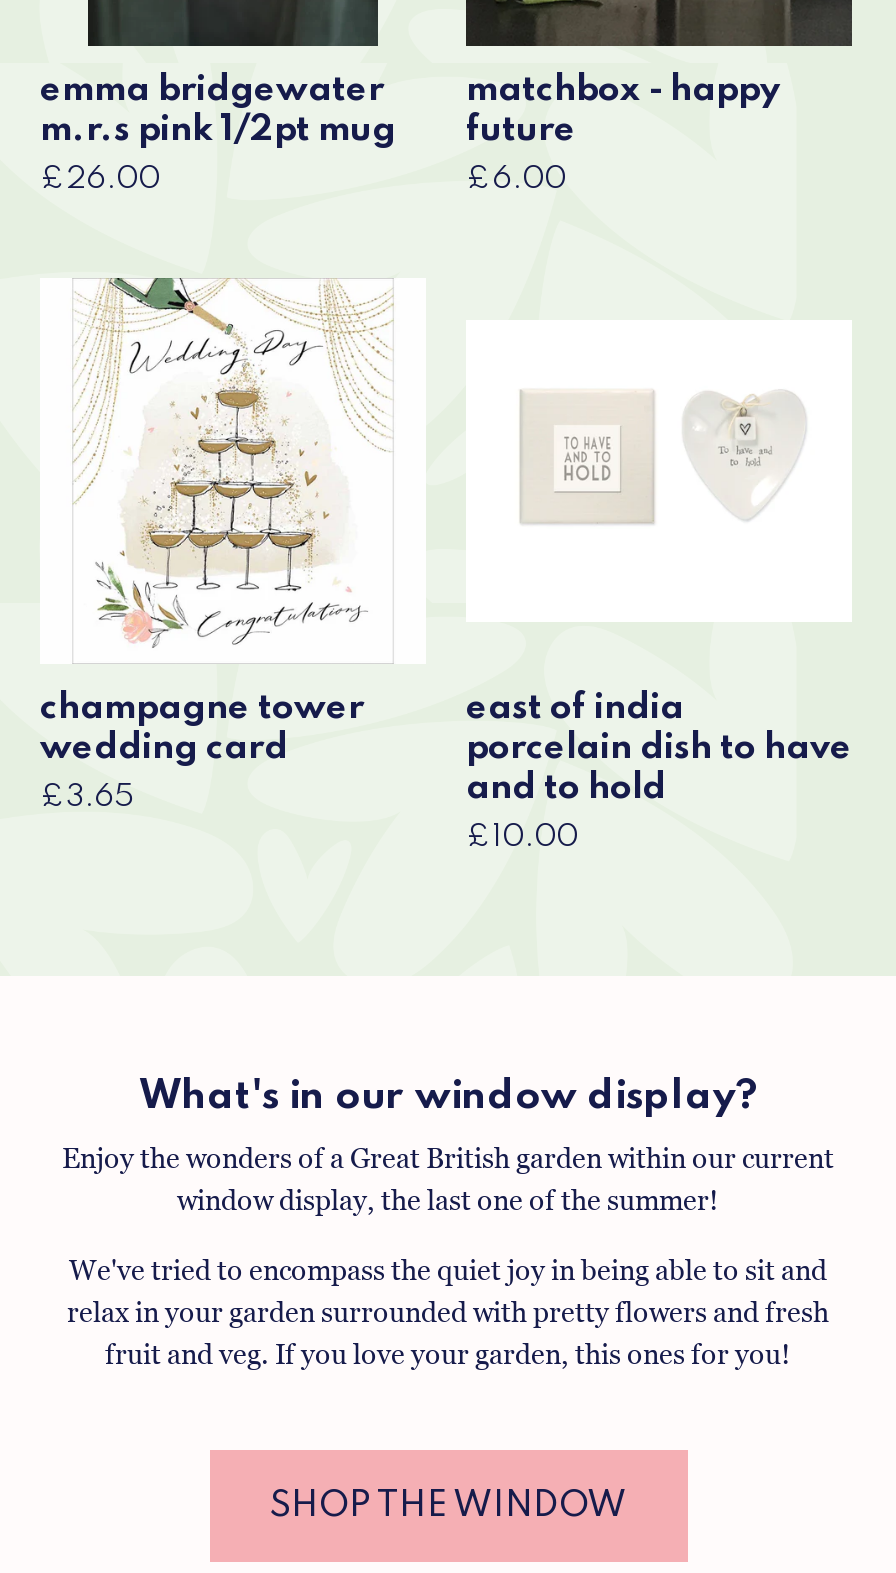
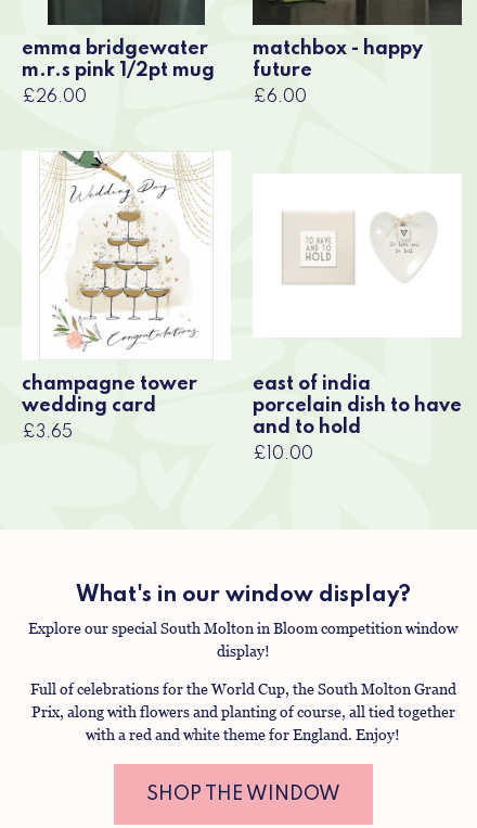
[62,1142,834,1216] Enjoy the wonders of a Great British garden within our current | window display, the last one of the summer! -> [28,620,457,660] Explore our special South Molton in Bloom competition window | display!
[67,1254,829,1370] We've tried to encompass the quiet joy in being able to sit and | relax in your garden surrounded with pretty flowers and fresh | fruit and veg. If you love your garden, this ones for you! -> [30,680,456,743] Full of celebrations for the World Cup, the South Molton Grand | Prix, along with flowers and planting of course, all tied together | with a red and white theme for England. Enjoy!

